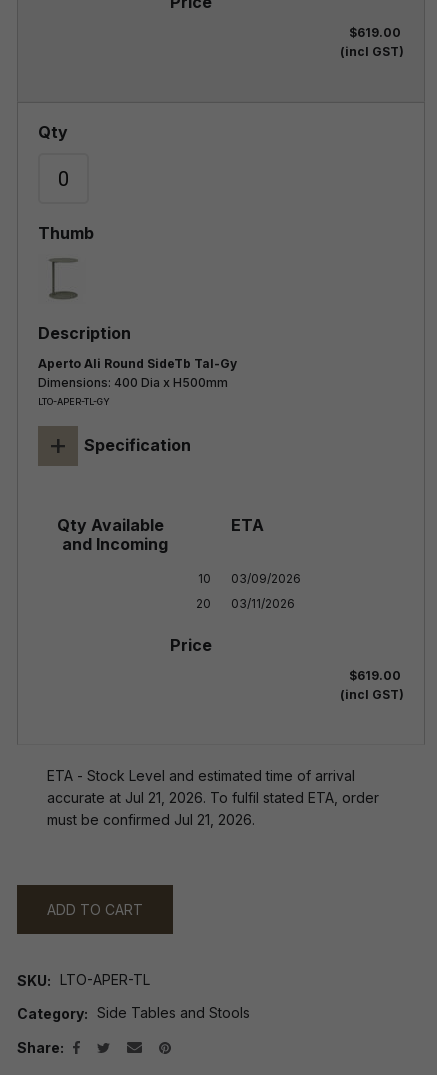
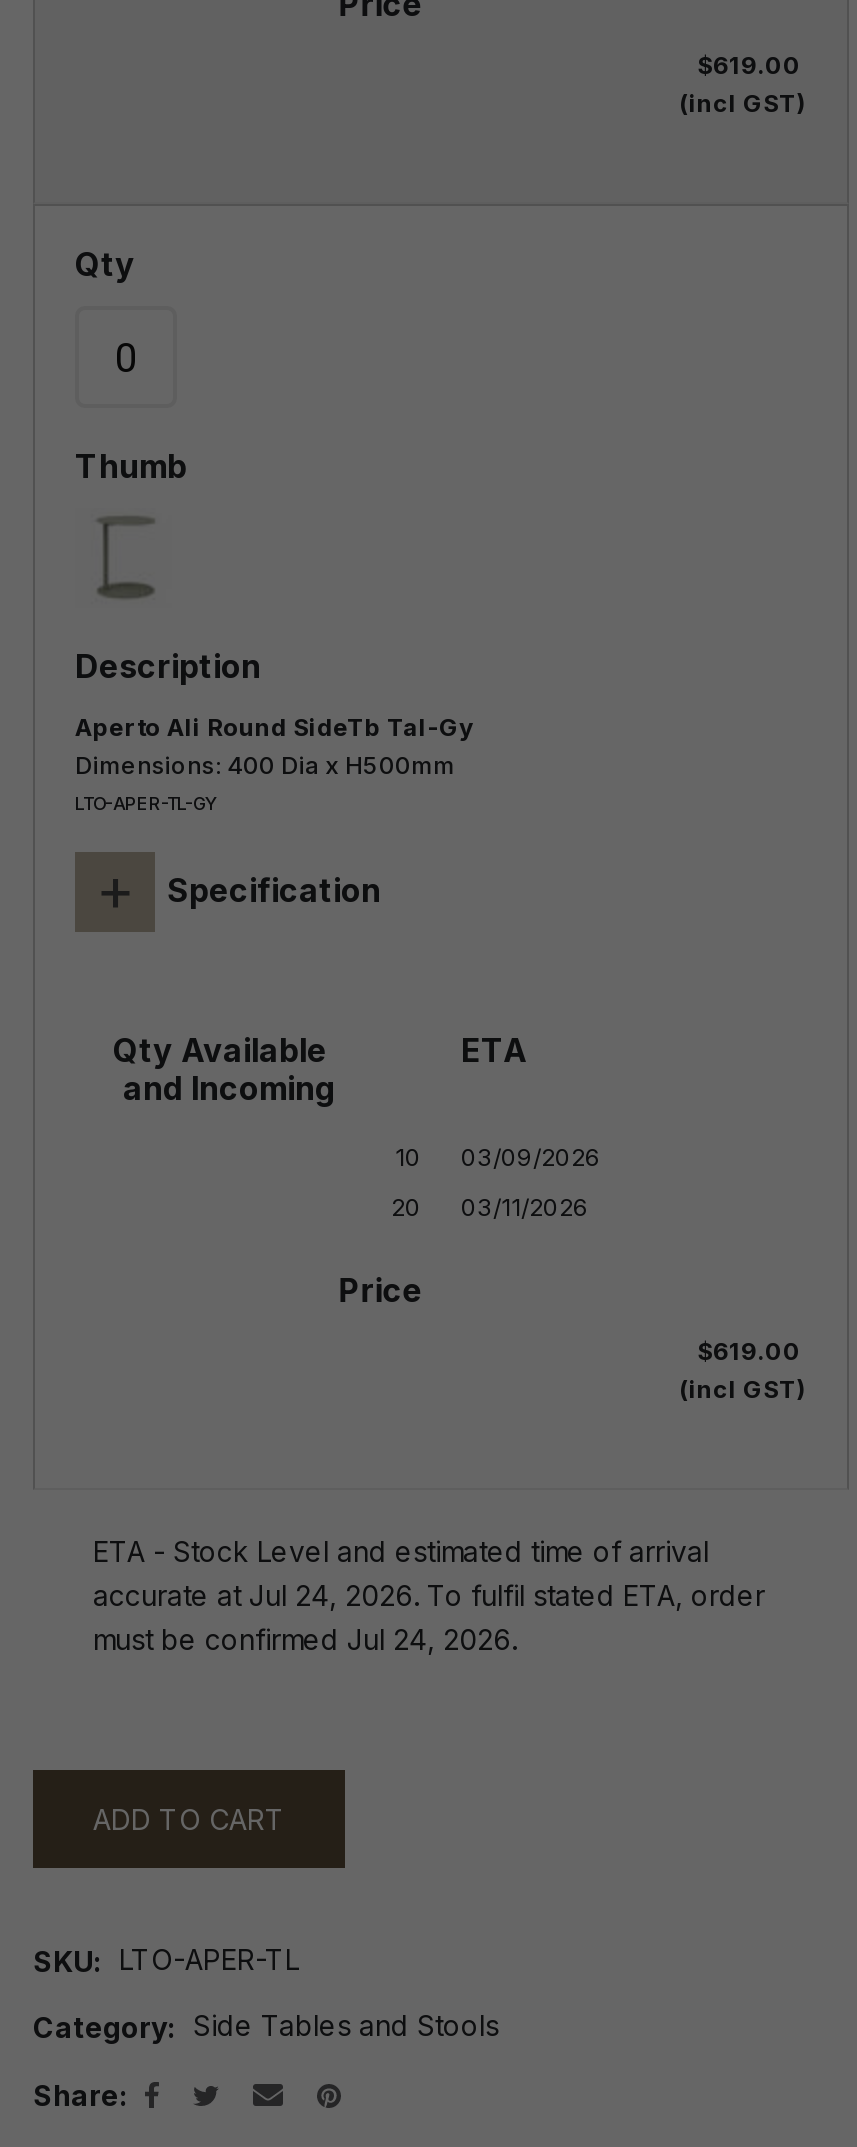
[47,789,379,806] accurate at Jul 21, 2026. To fulfil stated ETA, order -> [93,1578,765,1612] accurate at Jul 24, 2026. To fulfil stated ETA, order
[47,811,255,828] must be confirmed Jul 21, 2026. -> [93,1622,517,1656] must be confirmed Jul 24, 2026.

